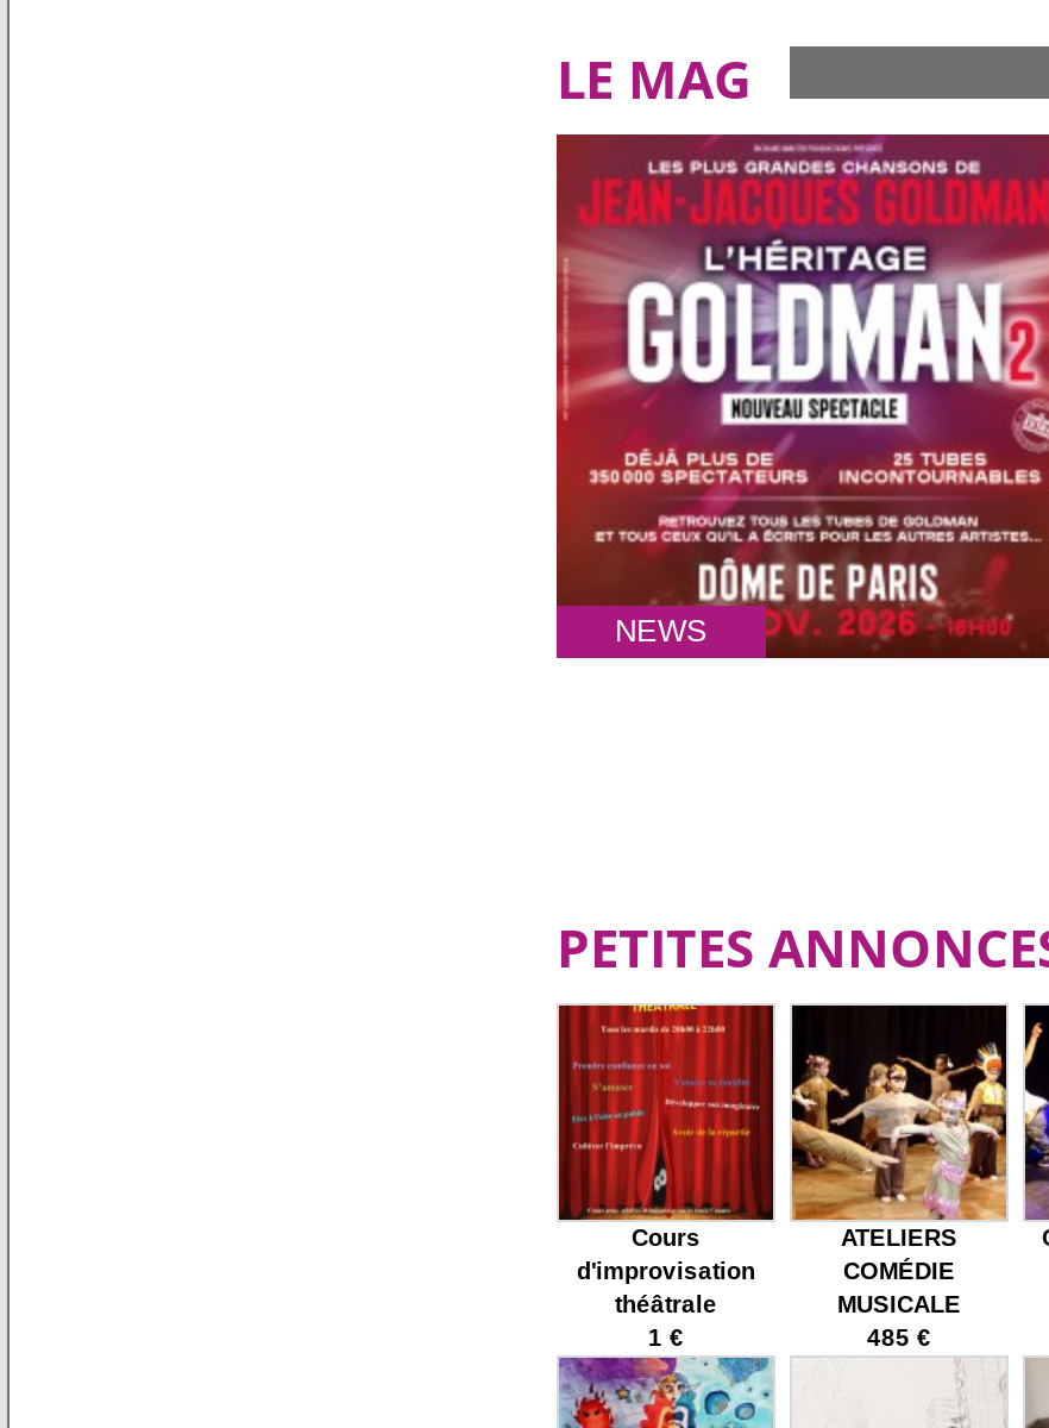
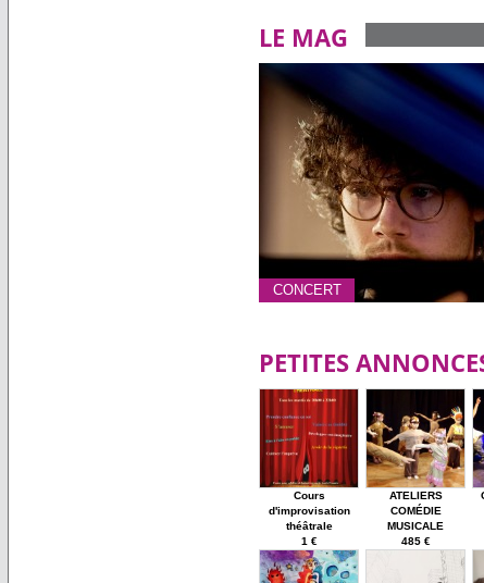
[554,132,1042,660] [image] | NEWS -> [258,62,481,303] [image] | CONCERT

